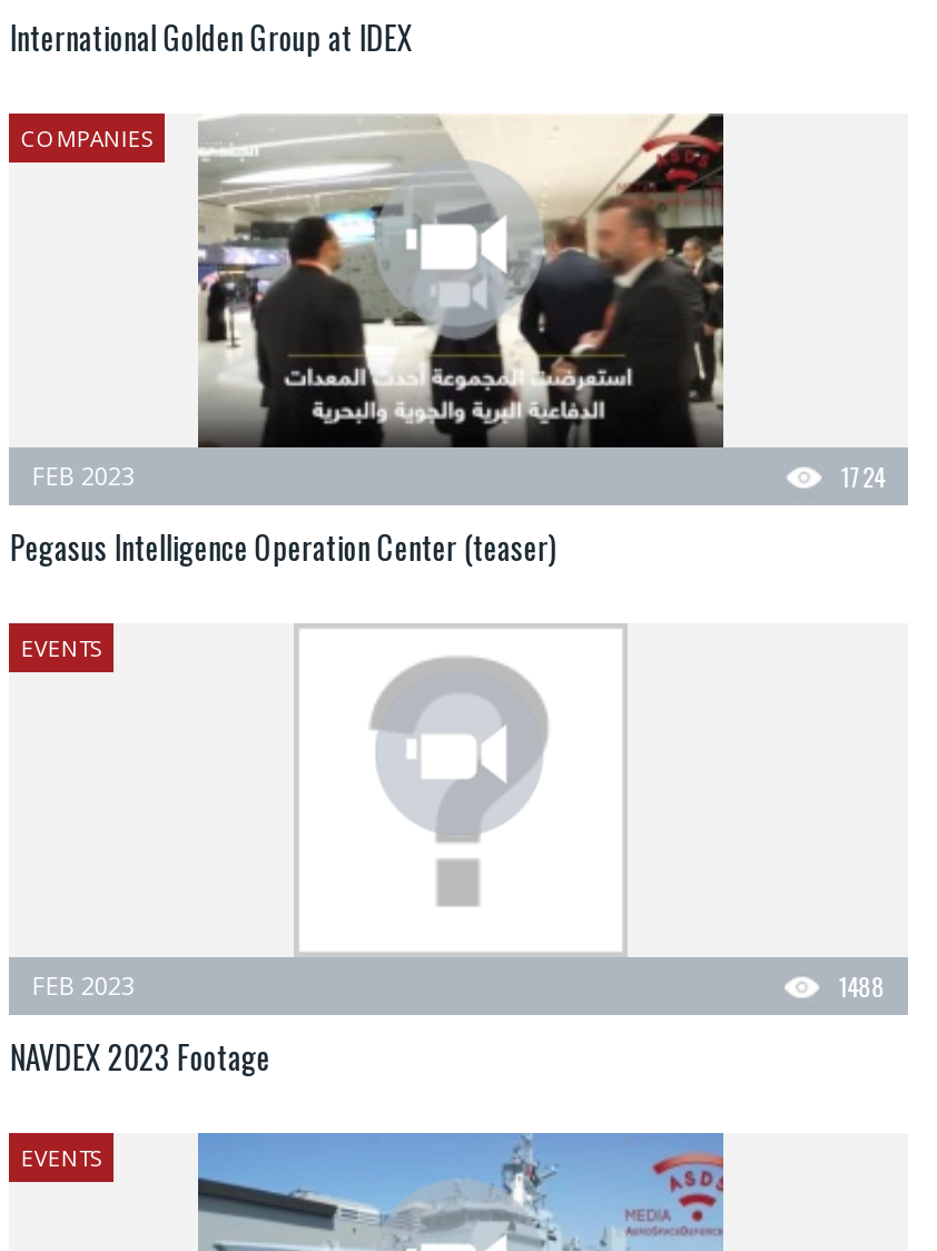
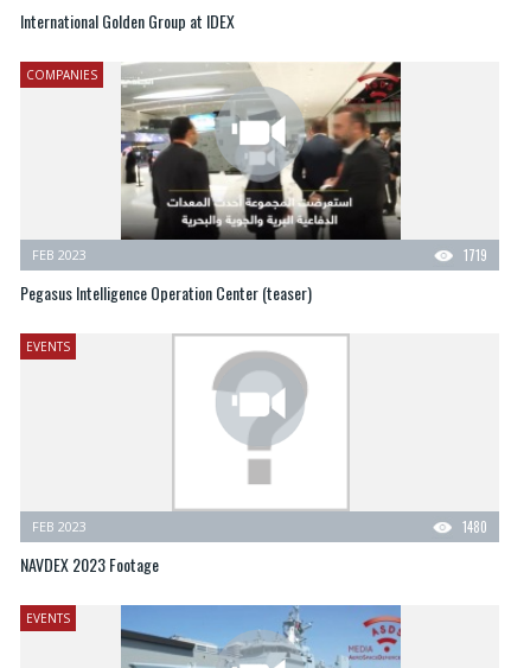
[834,459,885,494] 1724 -> [460,246,487,265] 1719
[832,968,885,1004] 1488 -> [458,517,487,536] 1480

